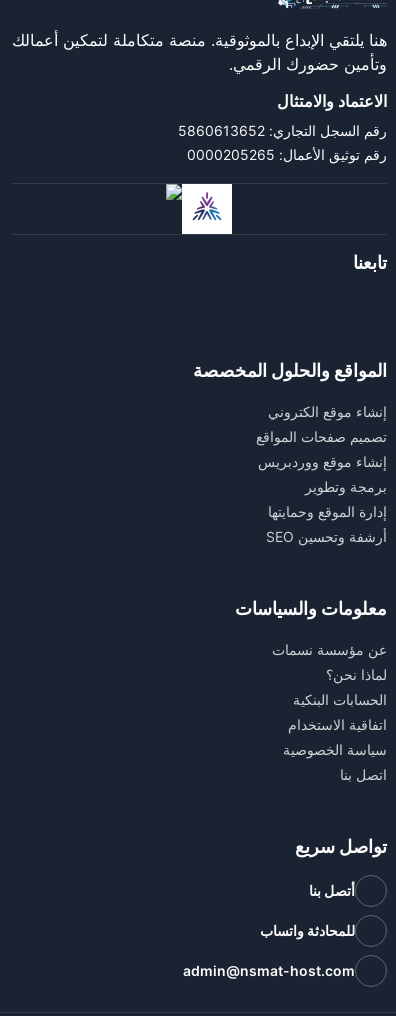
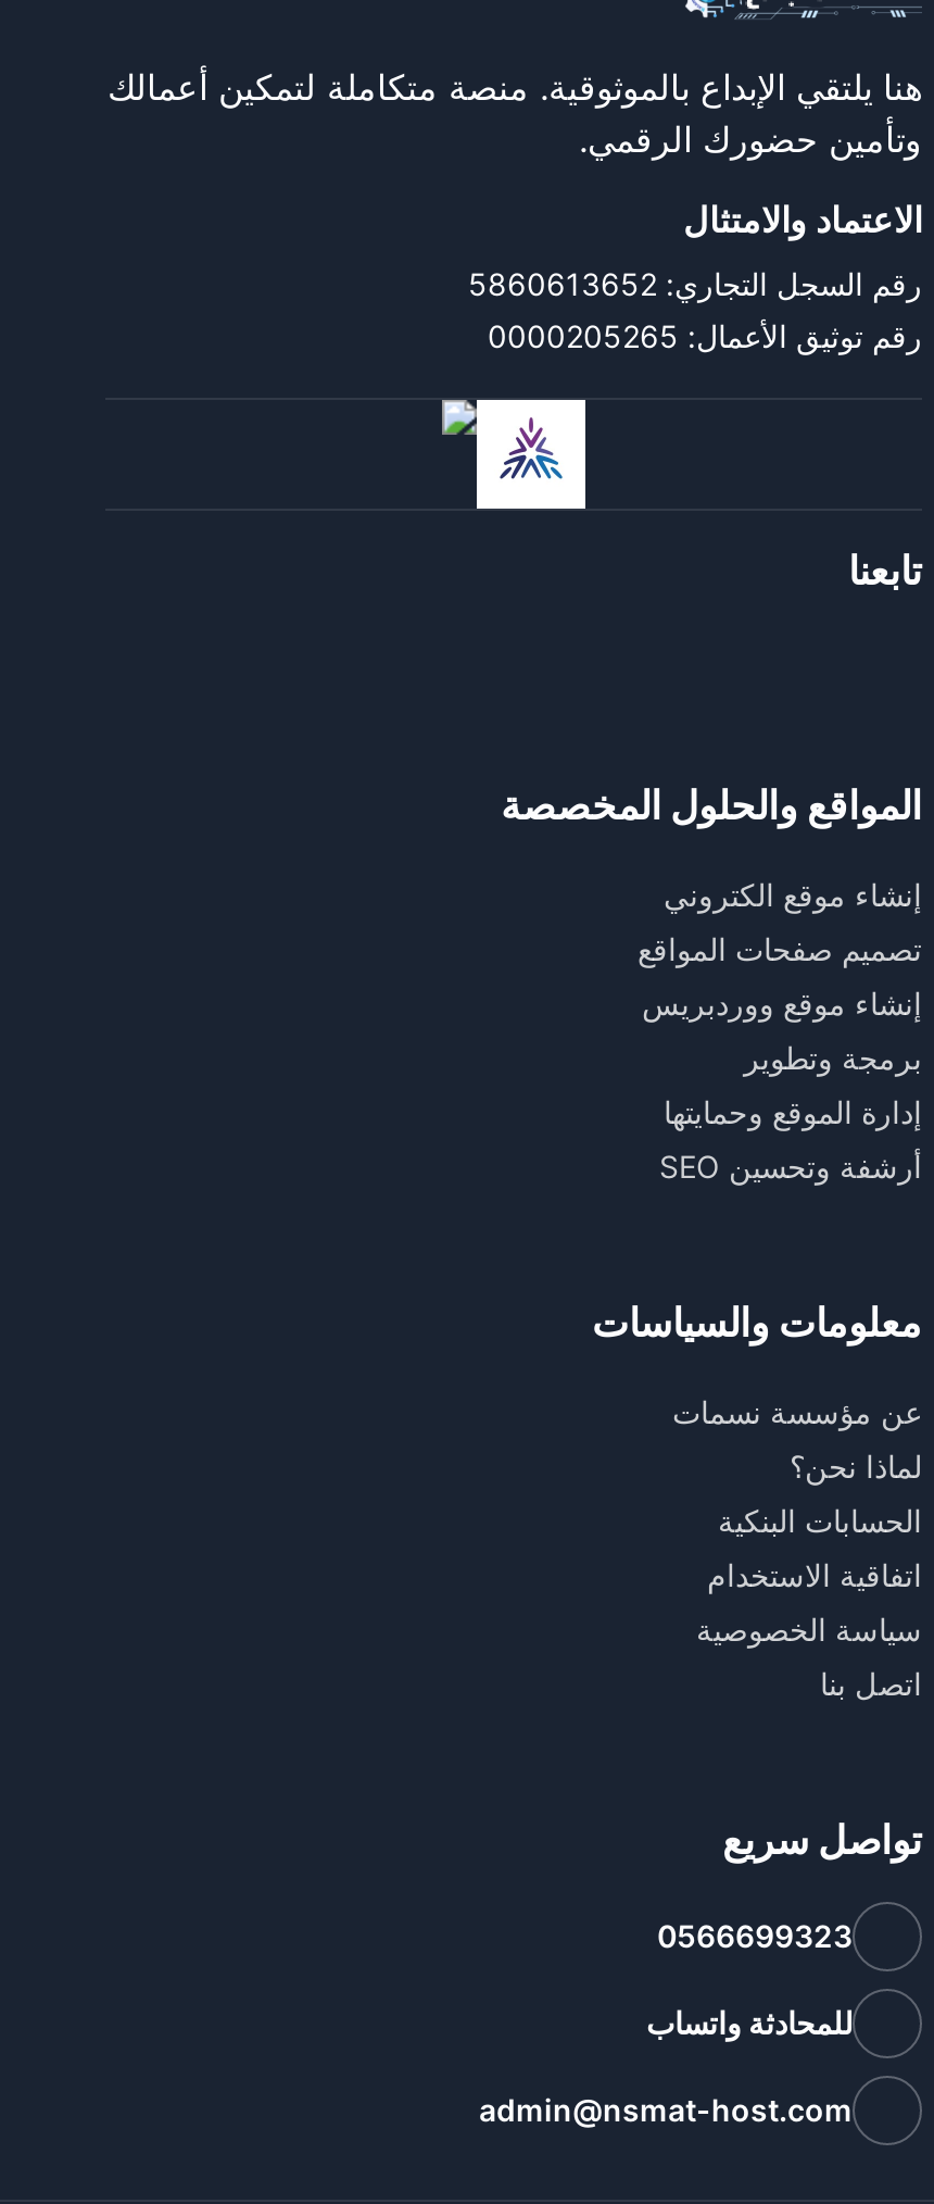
[309,882,355,899] أتصل بنا -> [657,1916,853,1953] 0566699323

